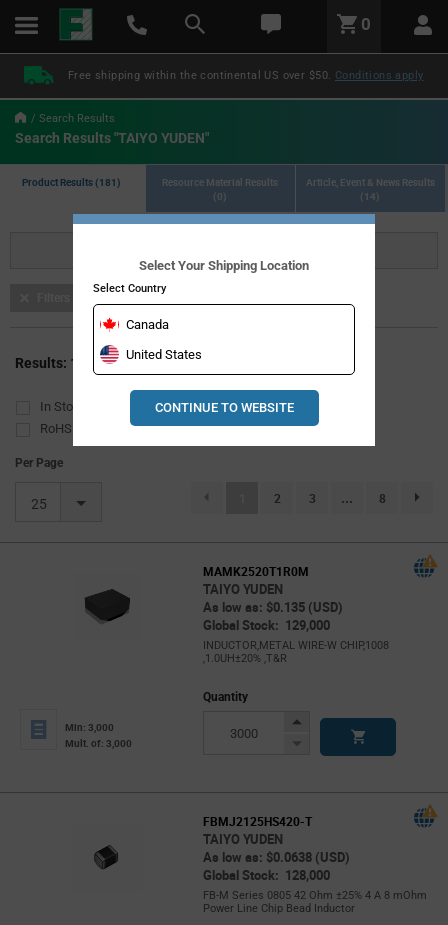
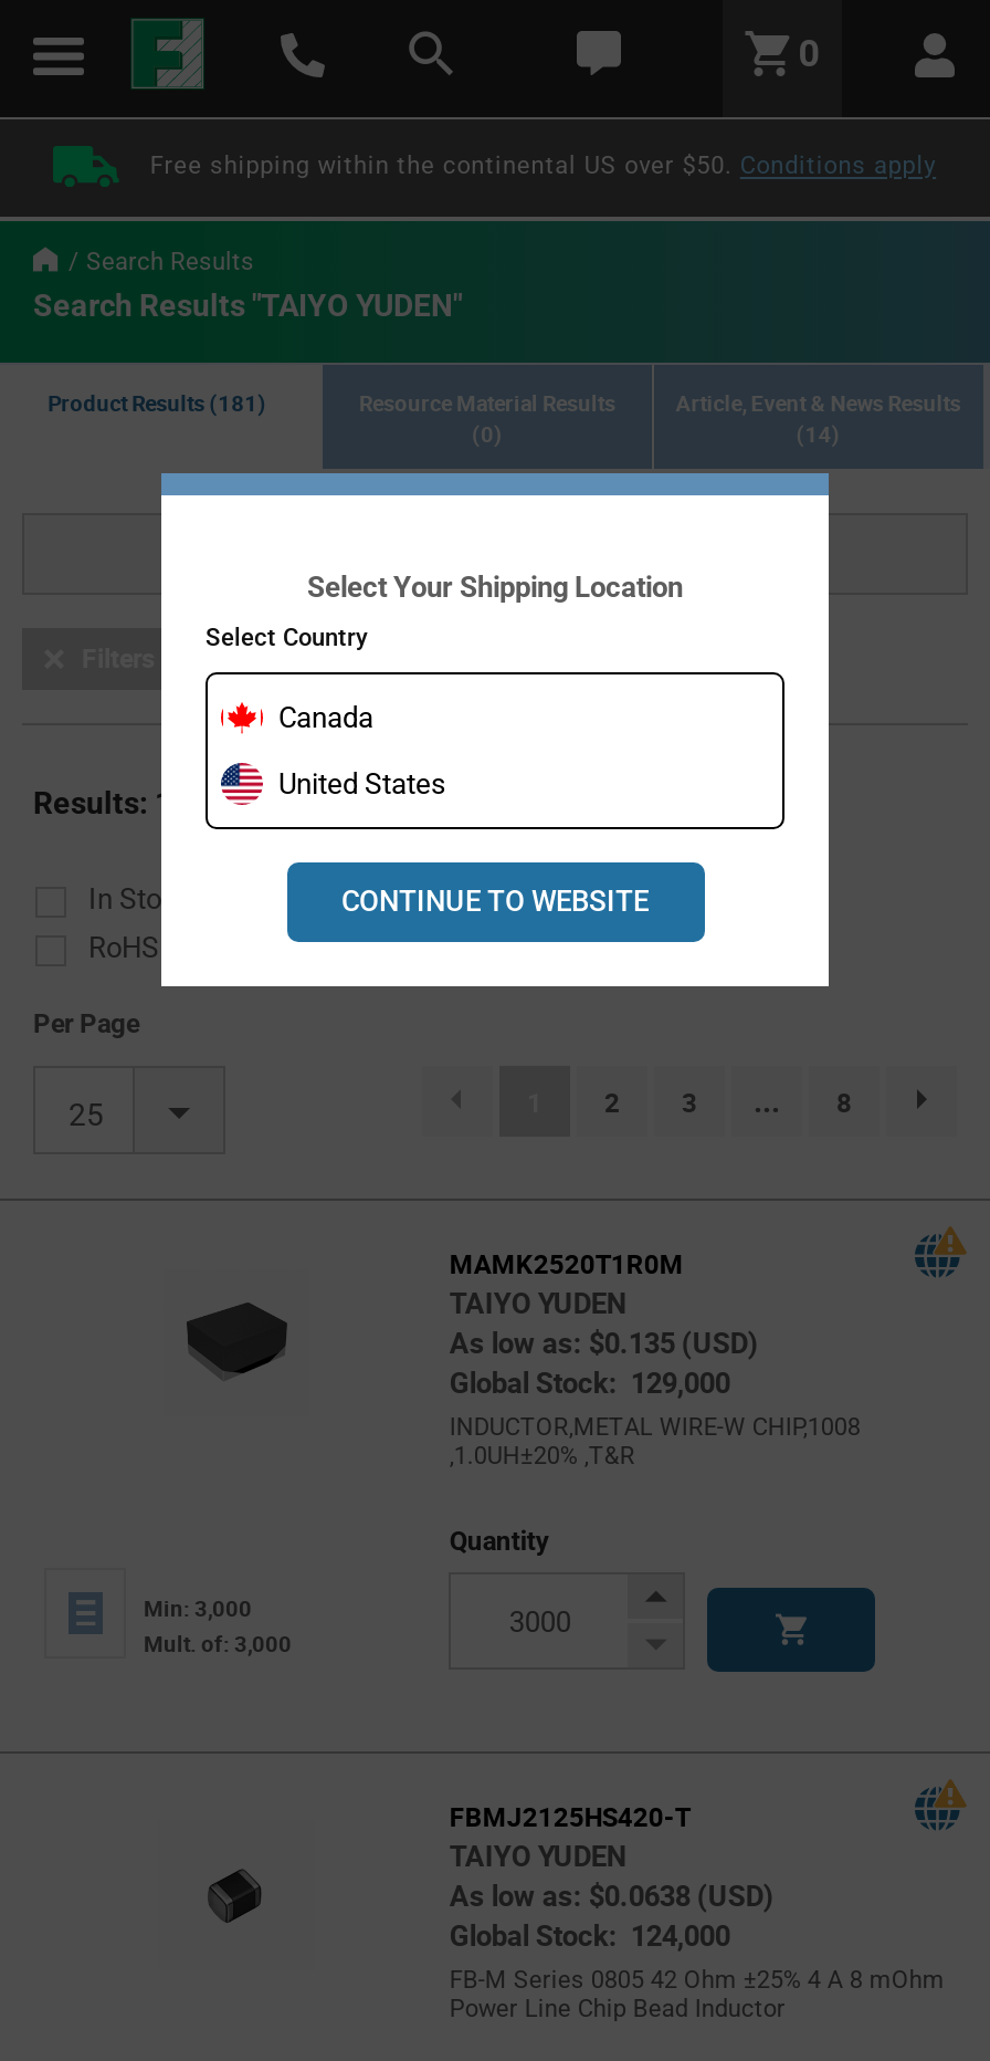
[203,866,330,884] Global Stock: 128,000 -> [449,1915,730,1955] Global Stock: 124,000

